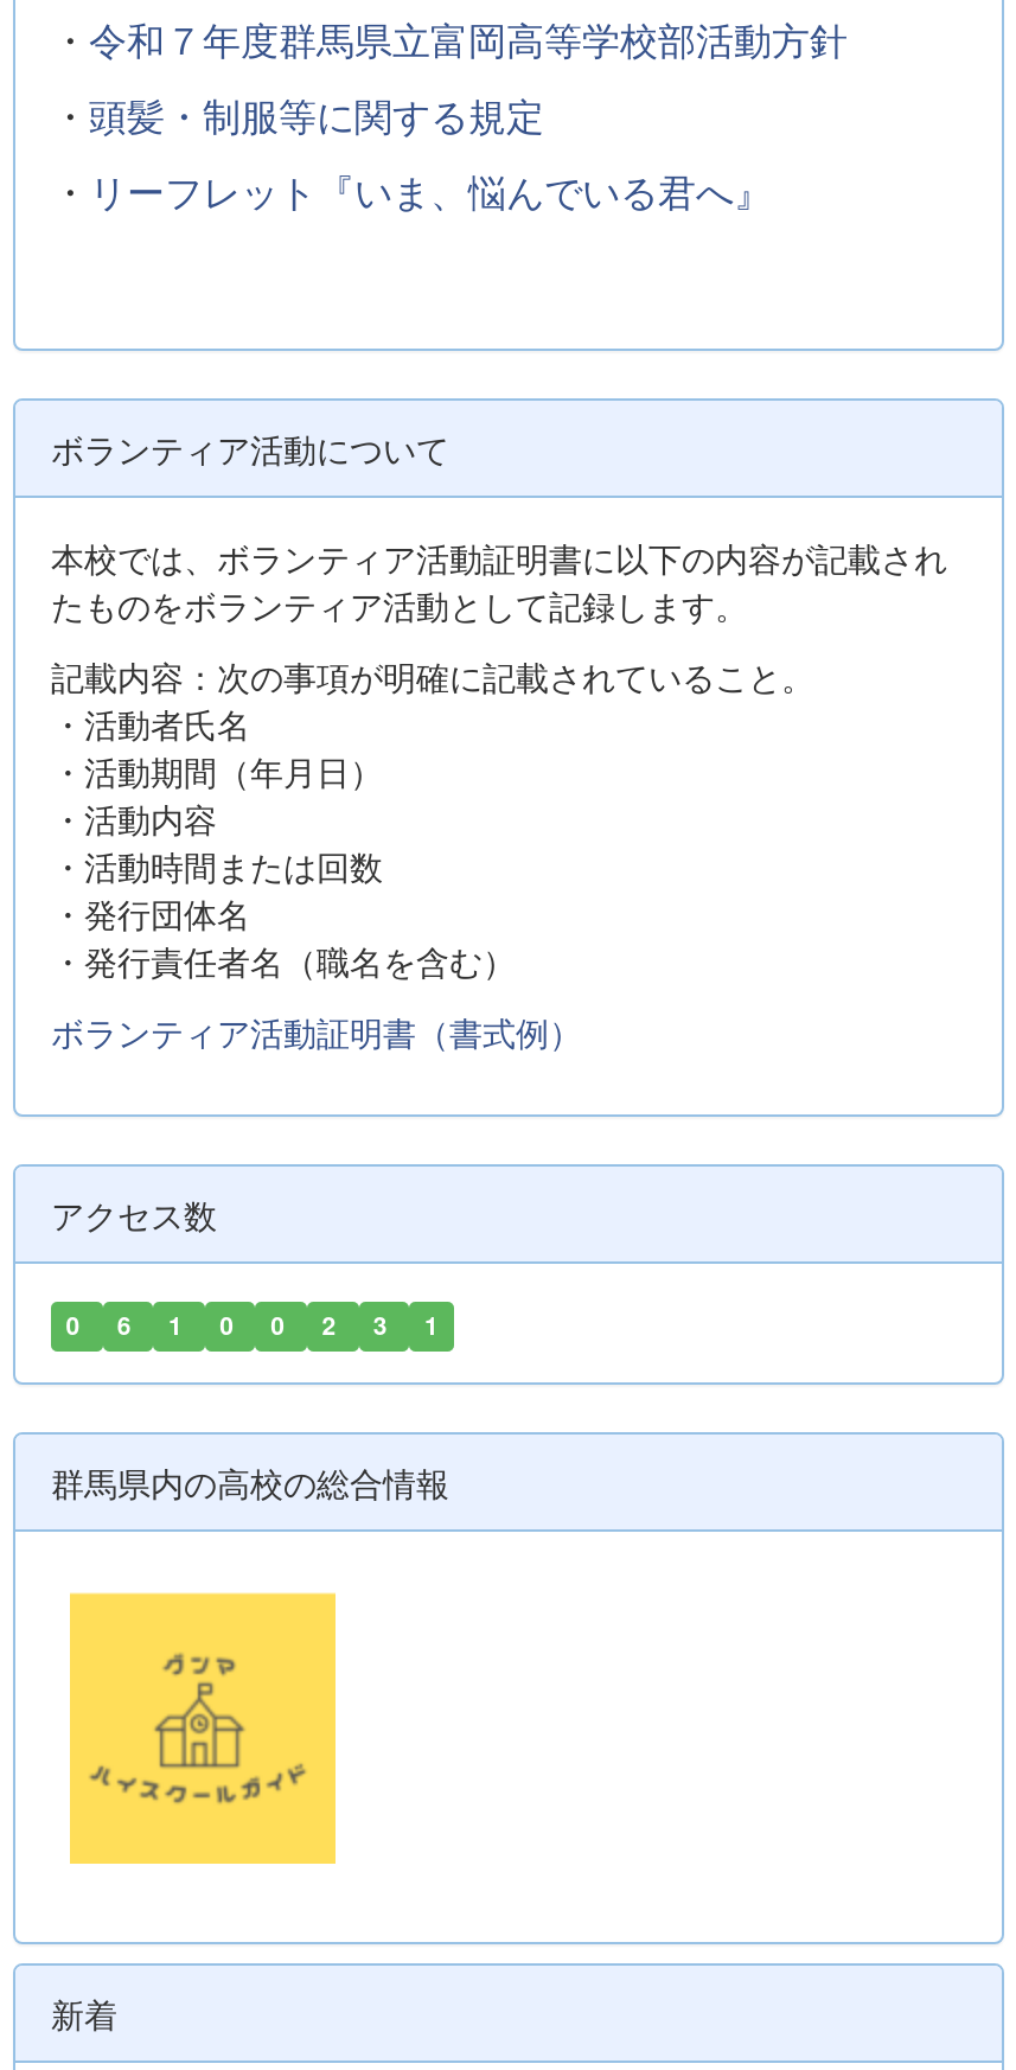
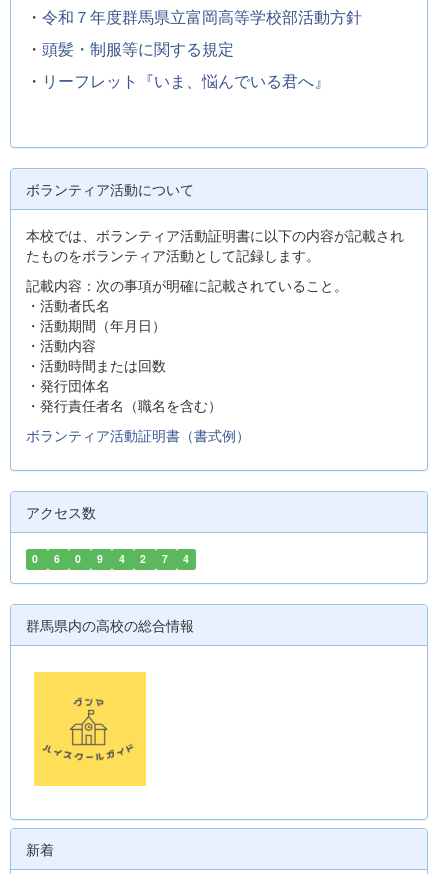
[168,1308,190,1343] 1 -> none
[271,1308,292,1343] 0 -> [97,552,128,567] 9 | 4
[373,1308,395,1343] 3 -> [162,552,171,567] 7
[424,1308,439,1343] 1 -> [183,552,189,567] 4

